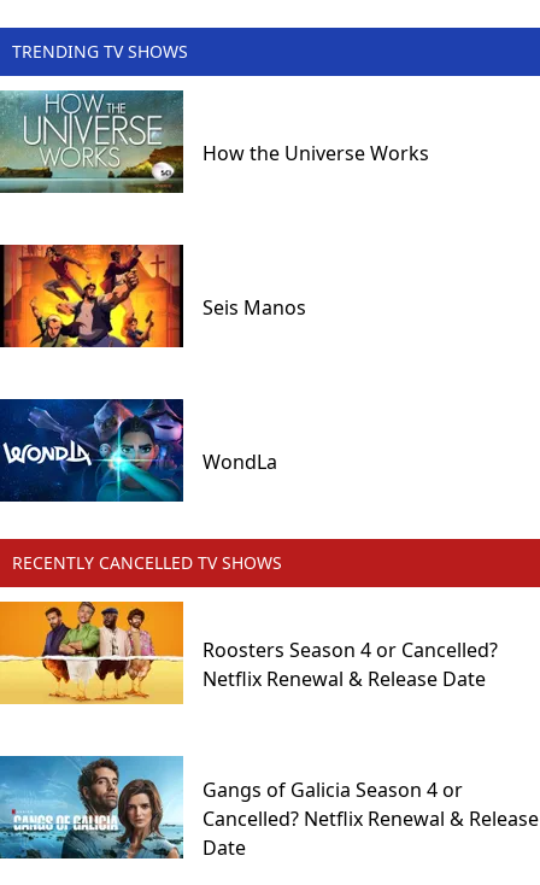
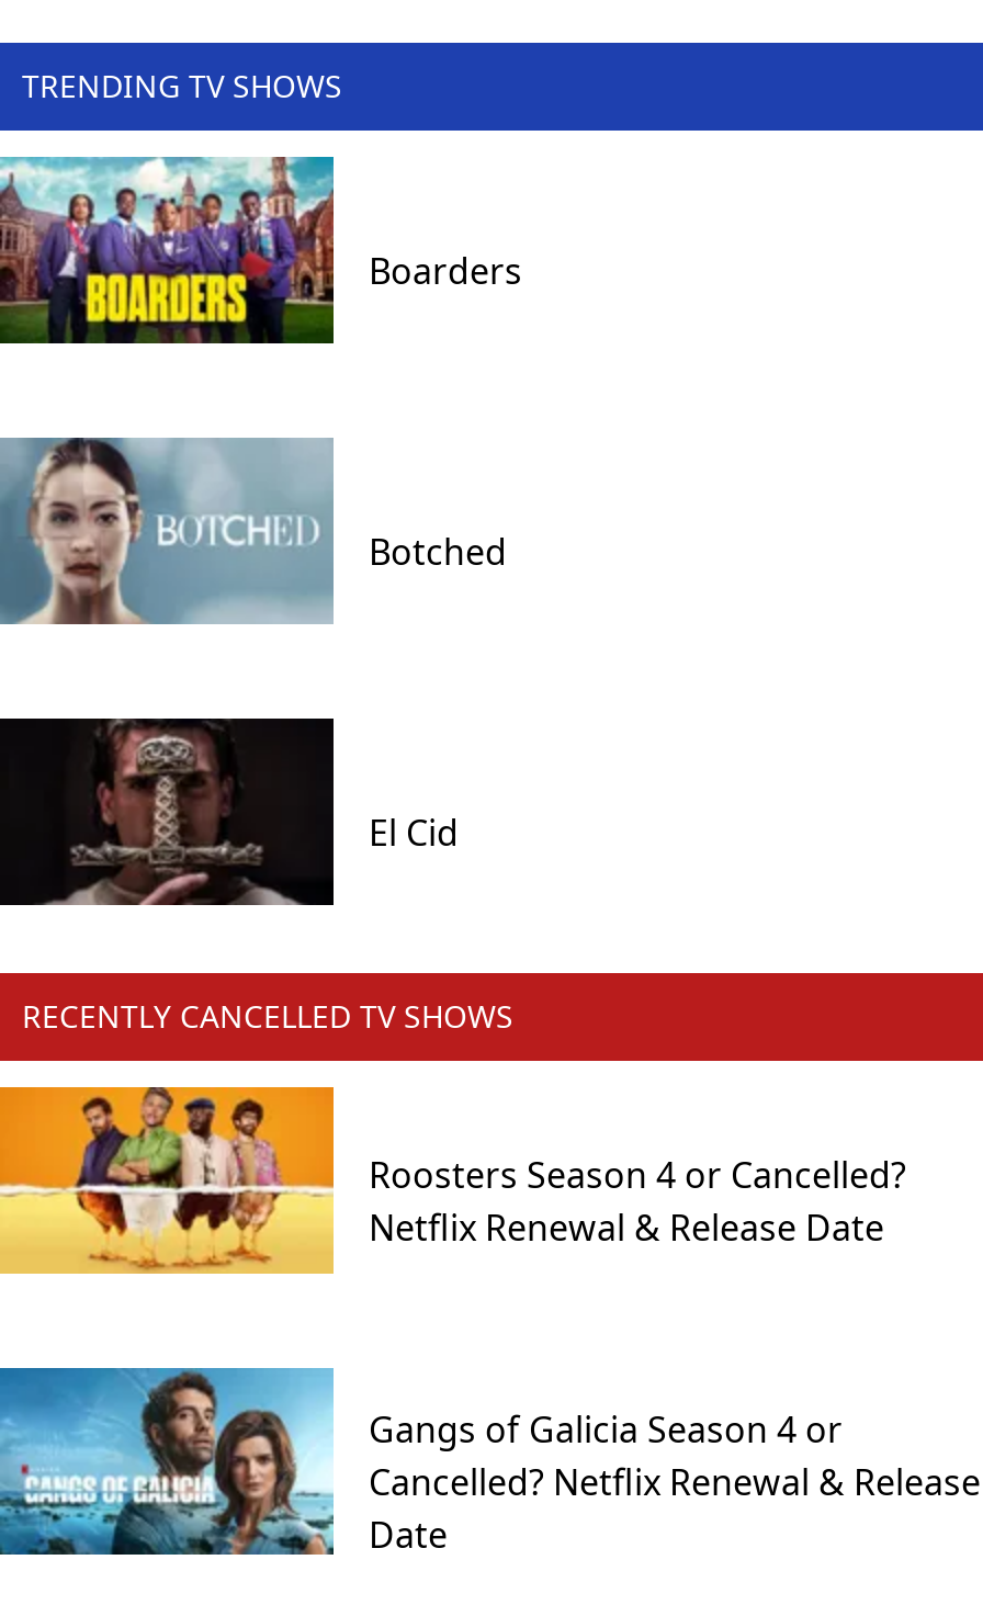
[4,89,429,194] [image] | How the Universe Works -> [7,155,522,346] [image] | Boarders
[4,244,306,348] [image] | Seis Manos -> [7,436,507,626] [image] | Botched
[4,398,277,503] [image] | WondLa -> [7,716,459,907] [image] | El Cid

